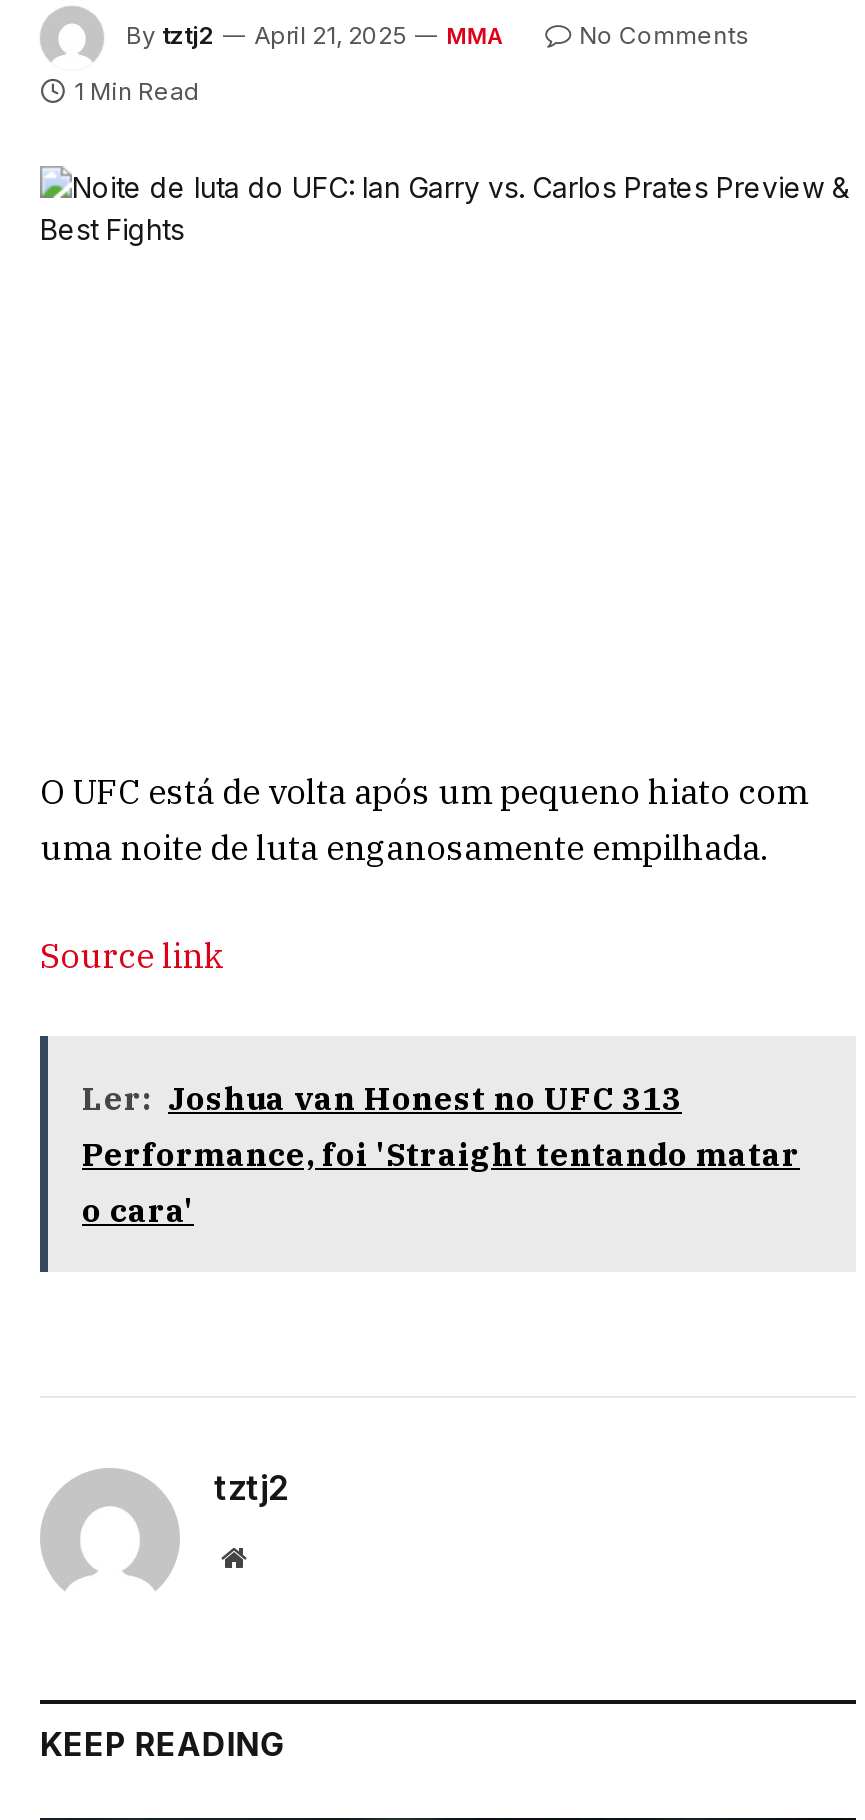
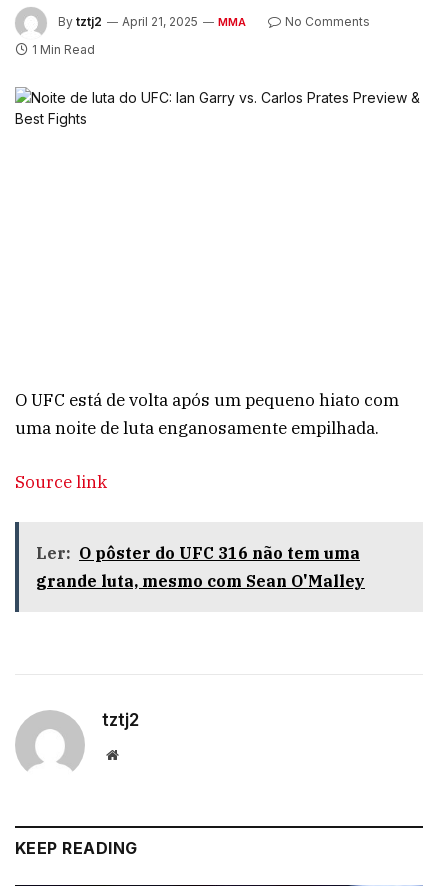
[82,1078,800,1230] Ler: Joshua van Honest no UFC 313 | Performance, foi 'Straight tentando matar | o cara' -> [36,543,365,591] Ler: O pôster do UFC 316 não tem uma | grande luta, mesmo com Sean O'Malley

